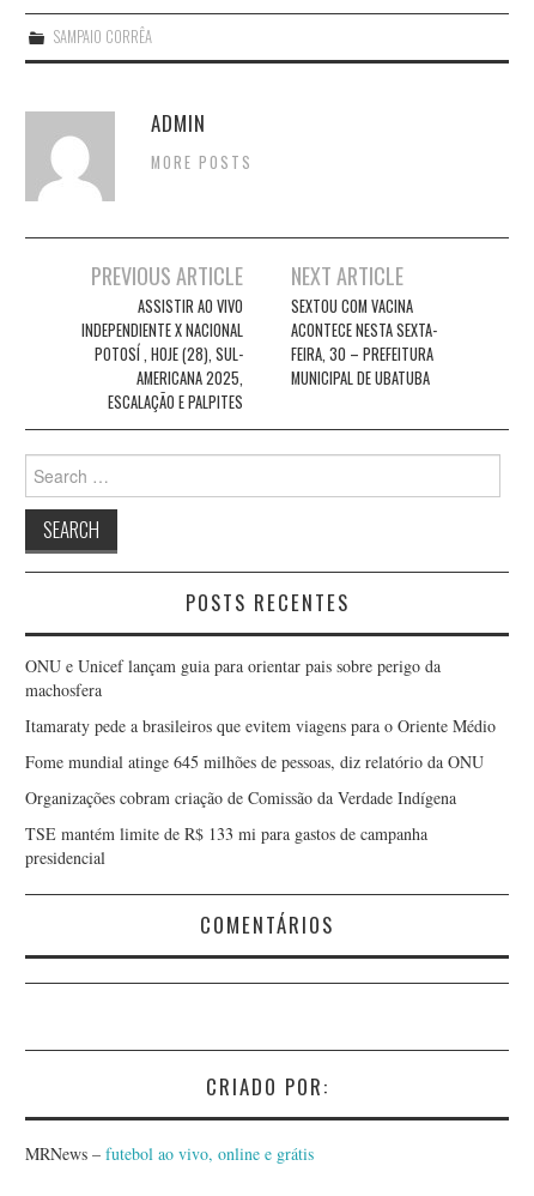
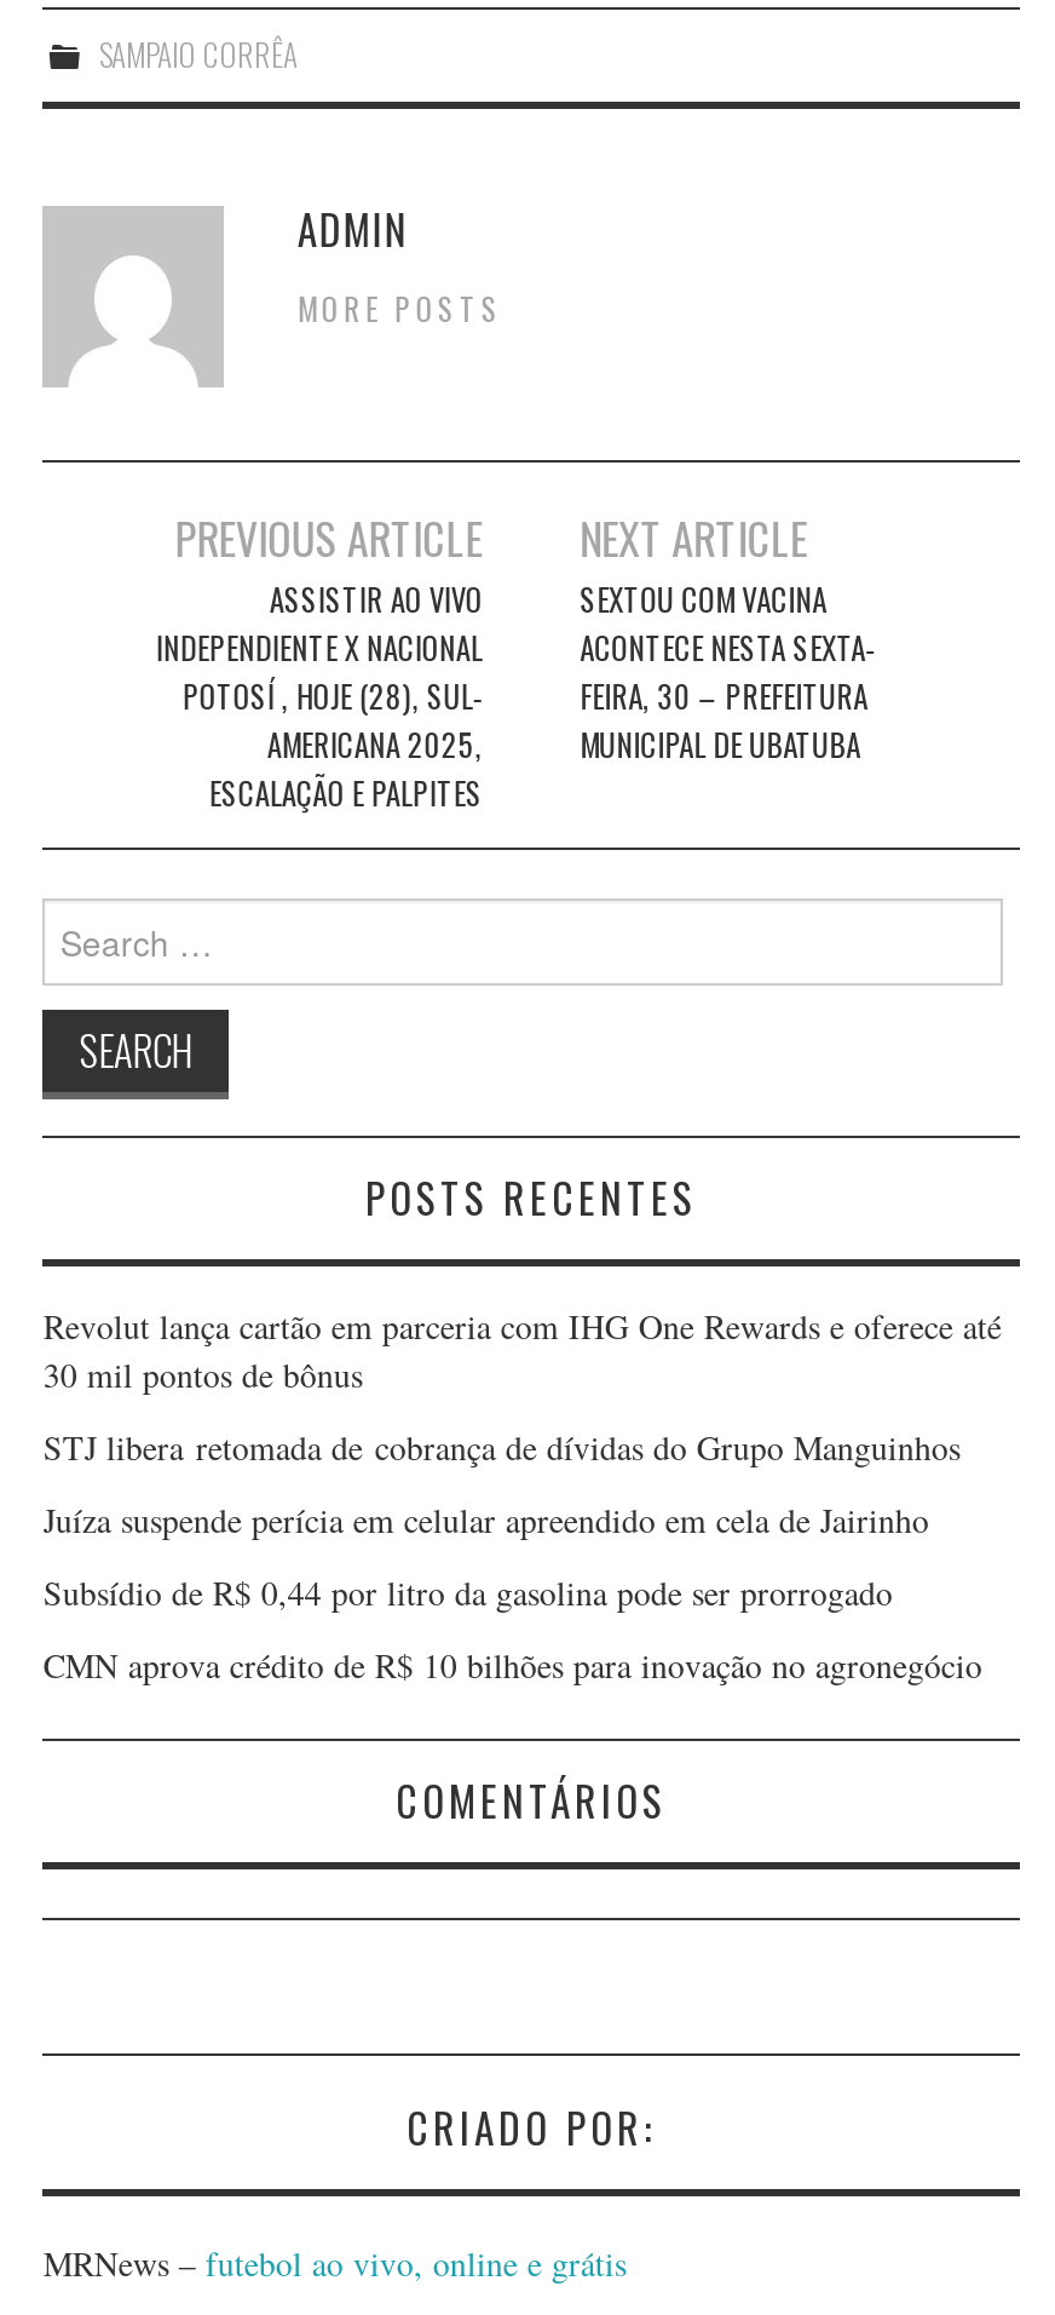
[26,655,441,701] ONU e Unicef lançam guia para orientar pais sobre perigo da | machosfera -> [43,1304,1002,1398] Revolut lança cartão em parceria com IHG One Rewards e oferece até | 30 mil pontos de bônus
[26,715,496,737] Itamaraty pede a brasileiros que evitem viagens para o Oriente Médio -> [43,1425,960,1471] STJ libera retomada de cobrança de dívidas do Grupo Manguinhos
[26,751,484,773] Fome mundial atinge 645 milhões de pessoas, diz relatório da ONU -> [43,1497,929,1543] Juíza suspende perícia em celular apreendido em cela de Jairinho
[26,787,457,809] Organizações cobram criação de Comissão da Verdade Indígena -> [43,1570,893,1616] Subsídio de R$ 0,44 por litro da gasolina pode ser prorrogado
[26,822,428,869] TSE mantém limite de R$ 133 mi para gastos de campanha | presidencial -> [43,1643,982,1689] CMN aprova crédito de R$ 10 bilhões para inovação no agronegócio

